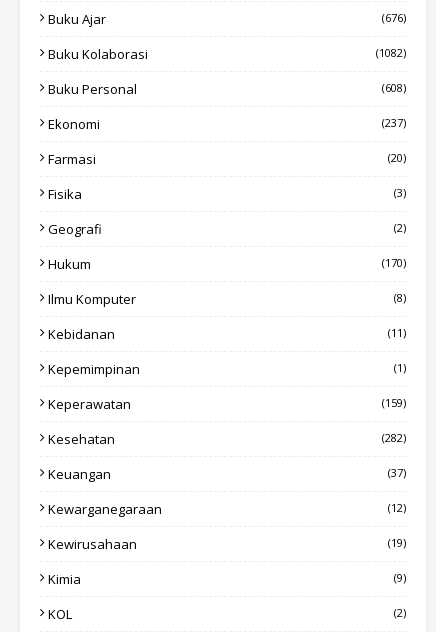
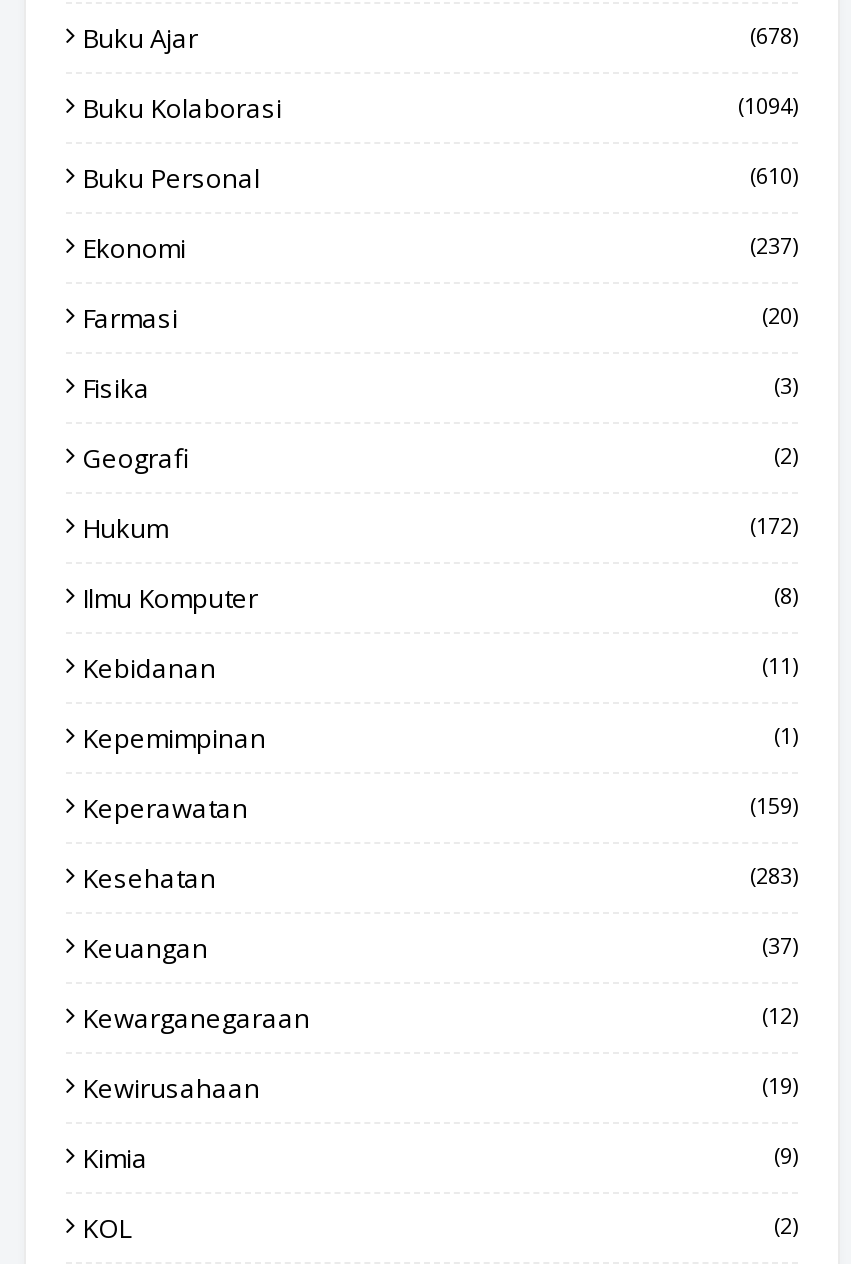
[382,10,406,25] (676) -> [750,20,798,50] (678)
[376,45,406,60] (1082) -> [738,90,798,120] (1094)
[382,80,406,95] (608) -> [750,160,798,190] (610)
[382,255,406,270] (170) -> [750,510,798,540] (172)
[382,430,406,445] (282) -> [750,860,798,890] (283)

